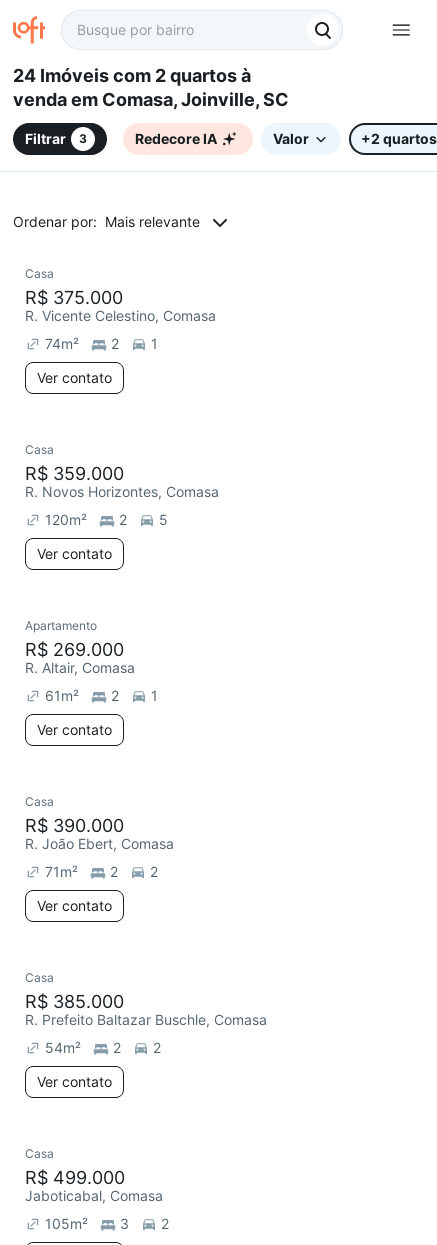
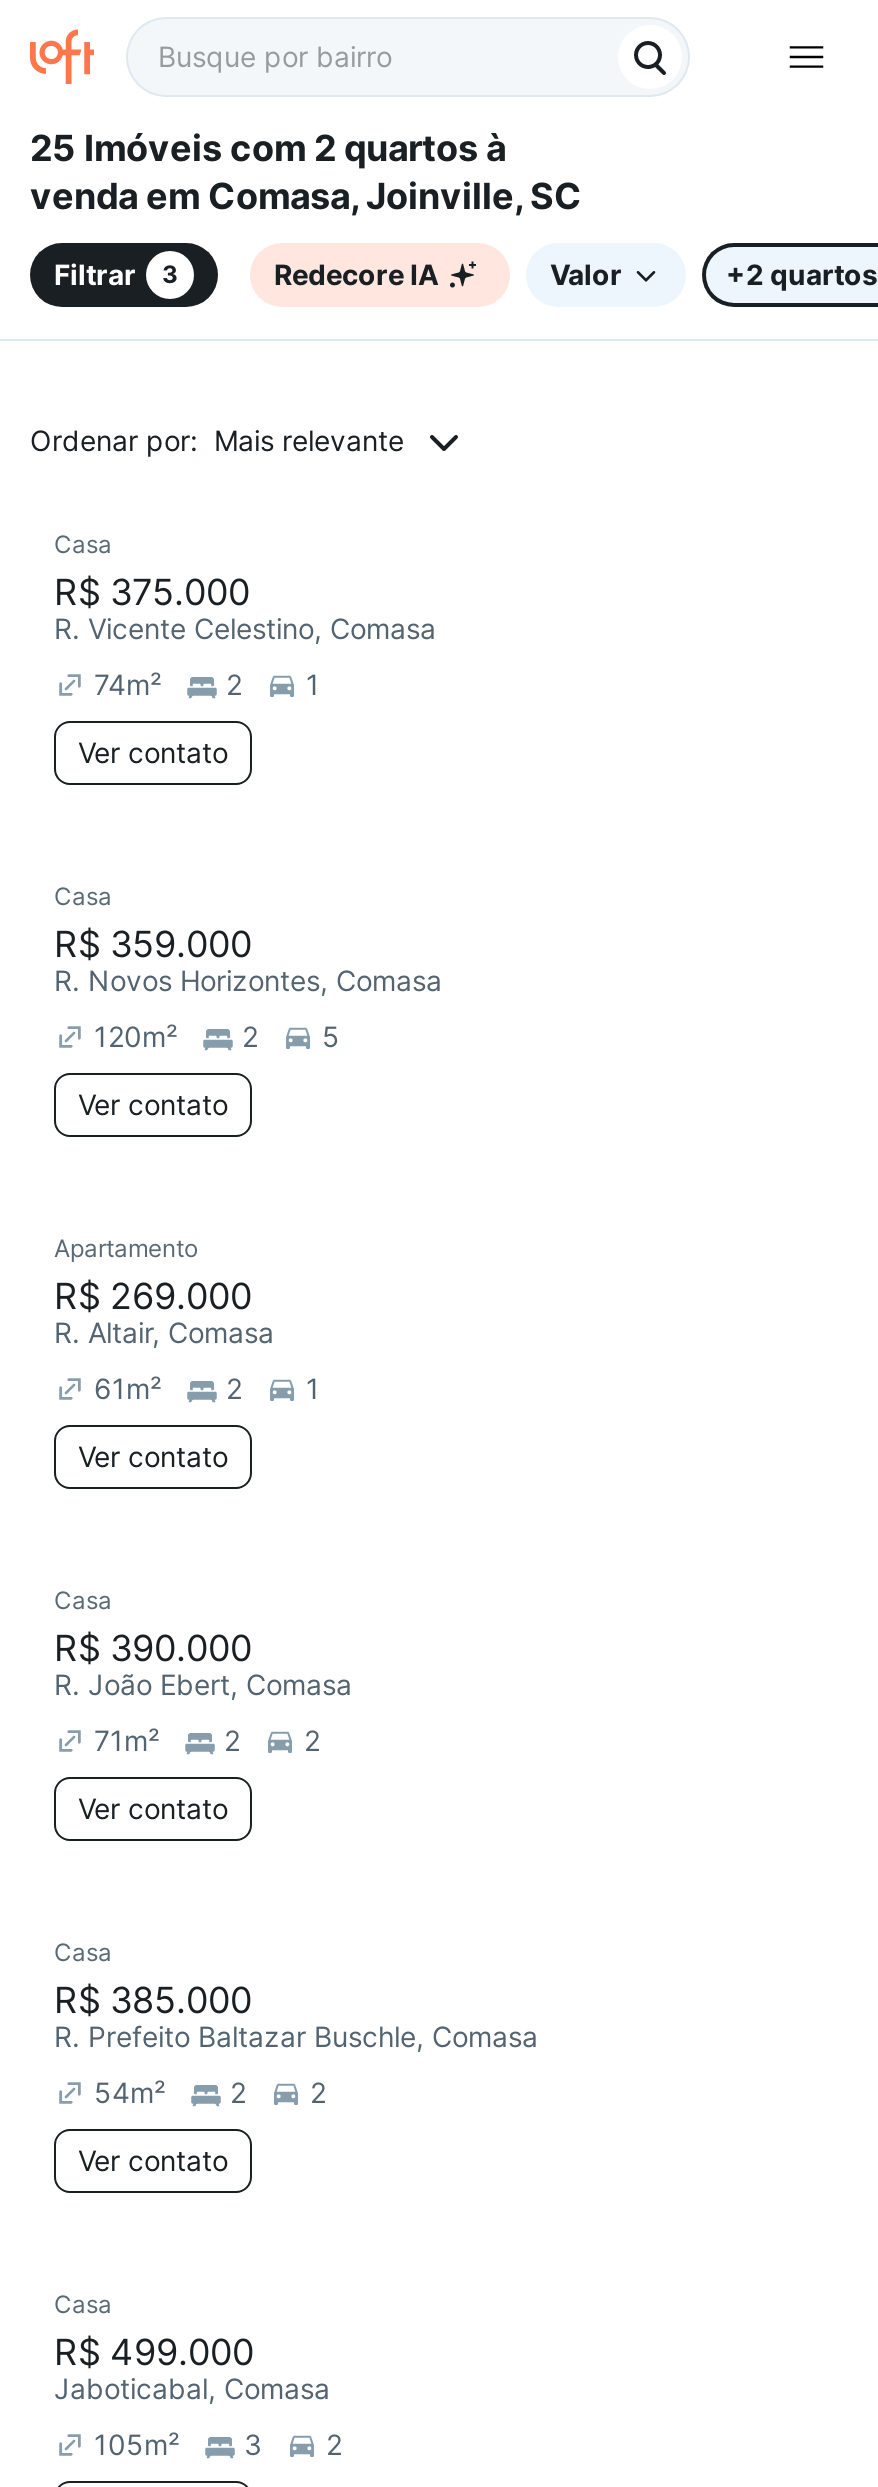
[13,65,241,86] 24 Imóveis com 2 quartos à -> [30,128,486,170] 25 Imóveis com 2 quartos à

